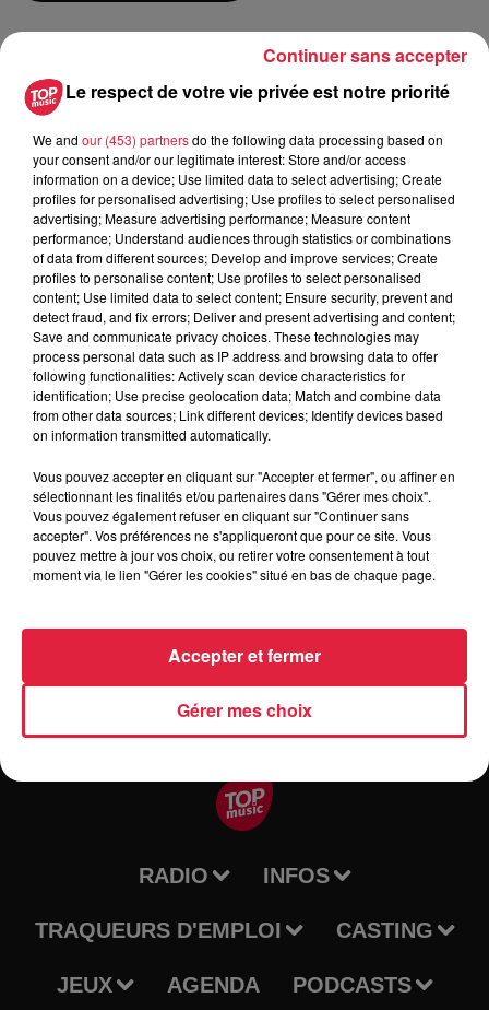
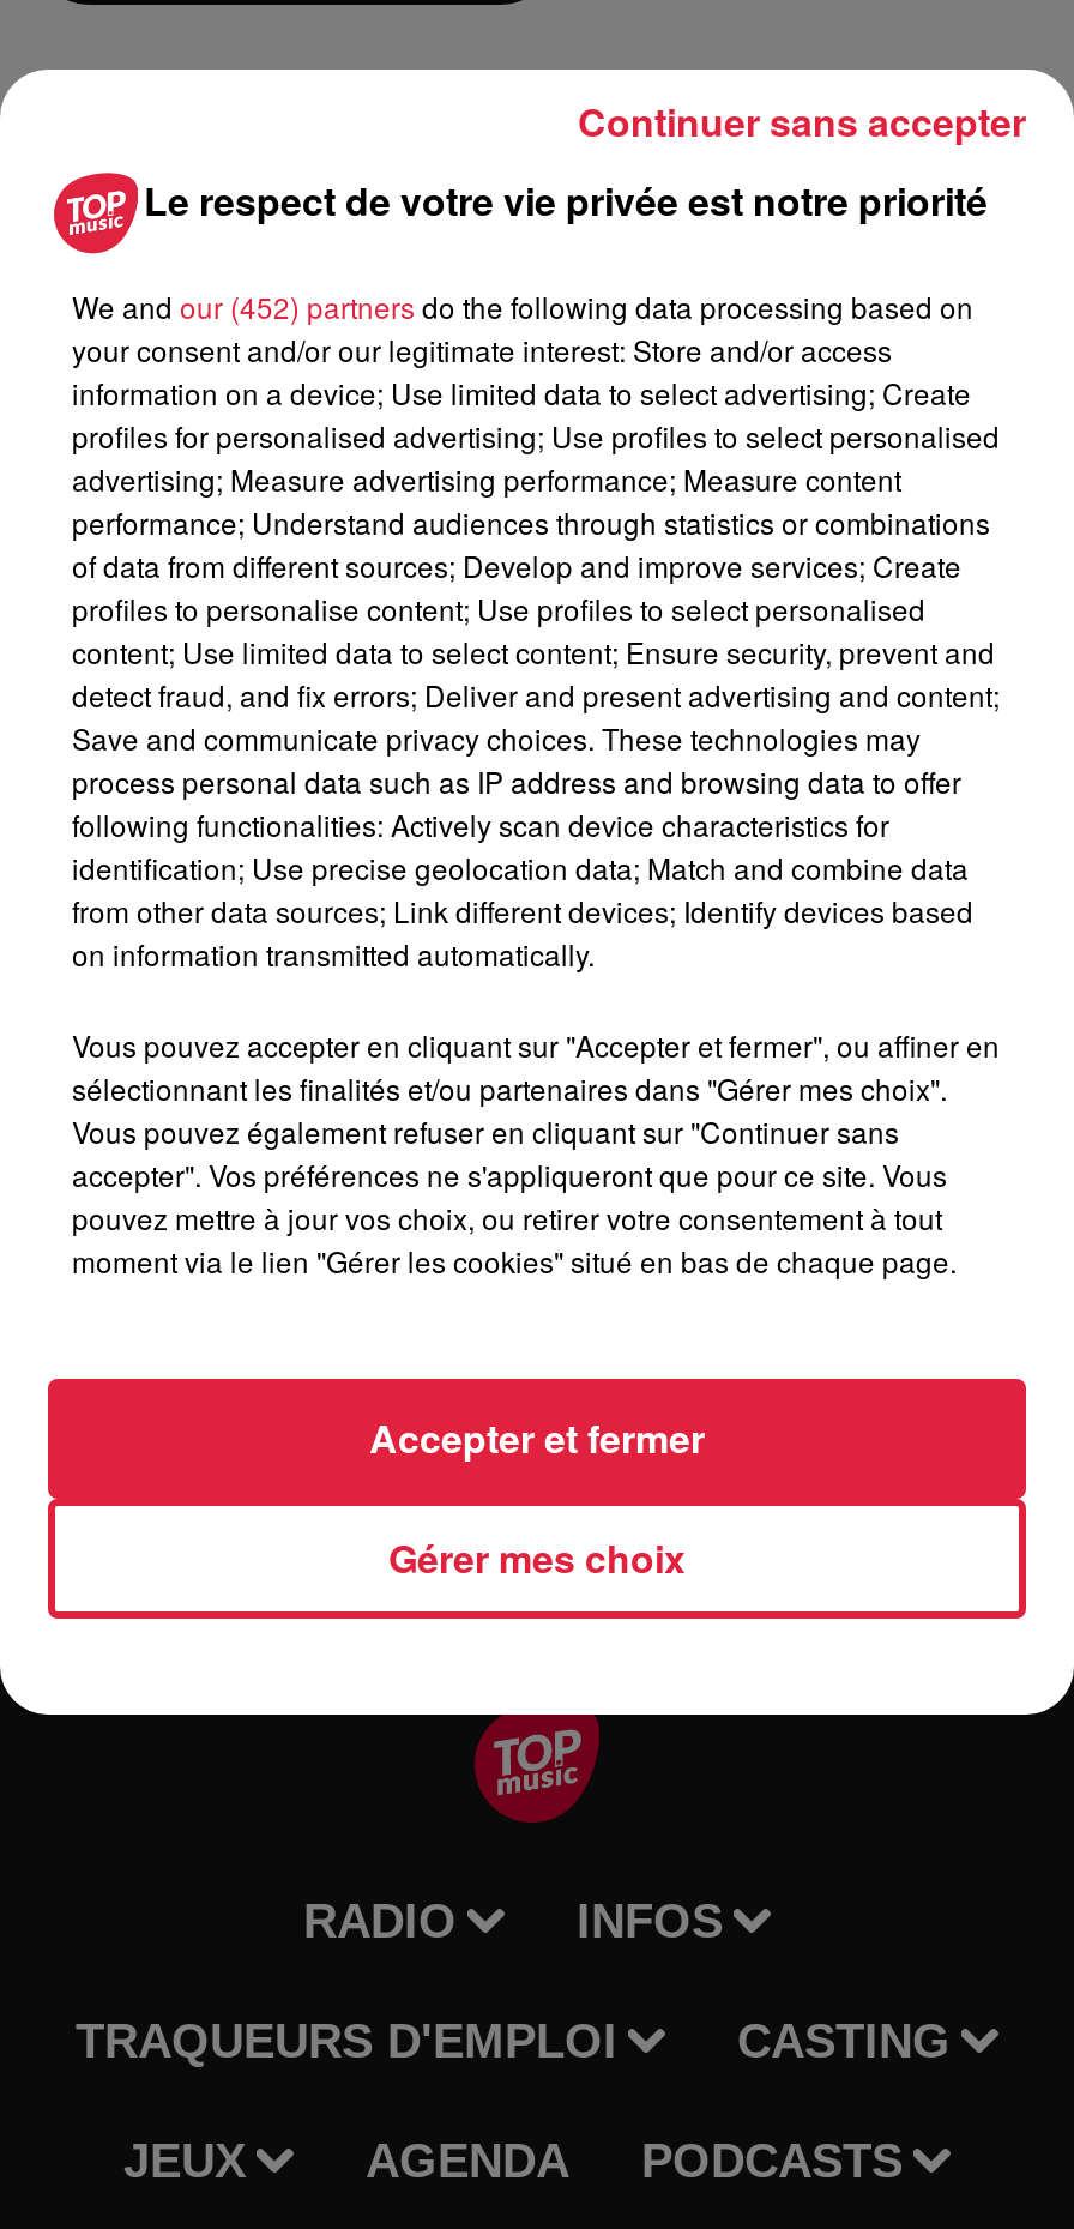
[33,130,443,148] We and our (453) partners do the following data processing based on -> [72,284,973,325] We and our (452) partners do the following data processing based on

